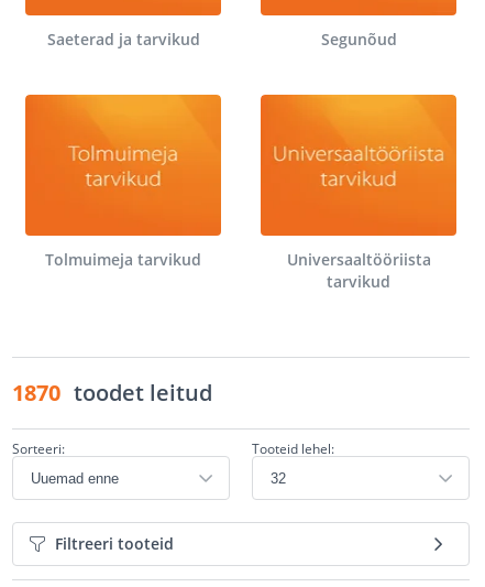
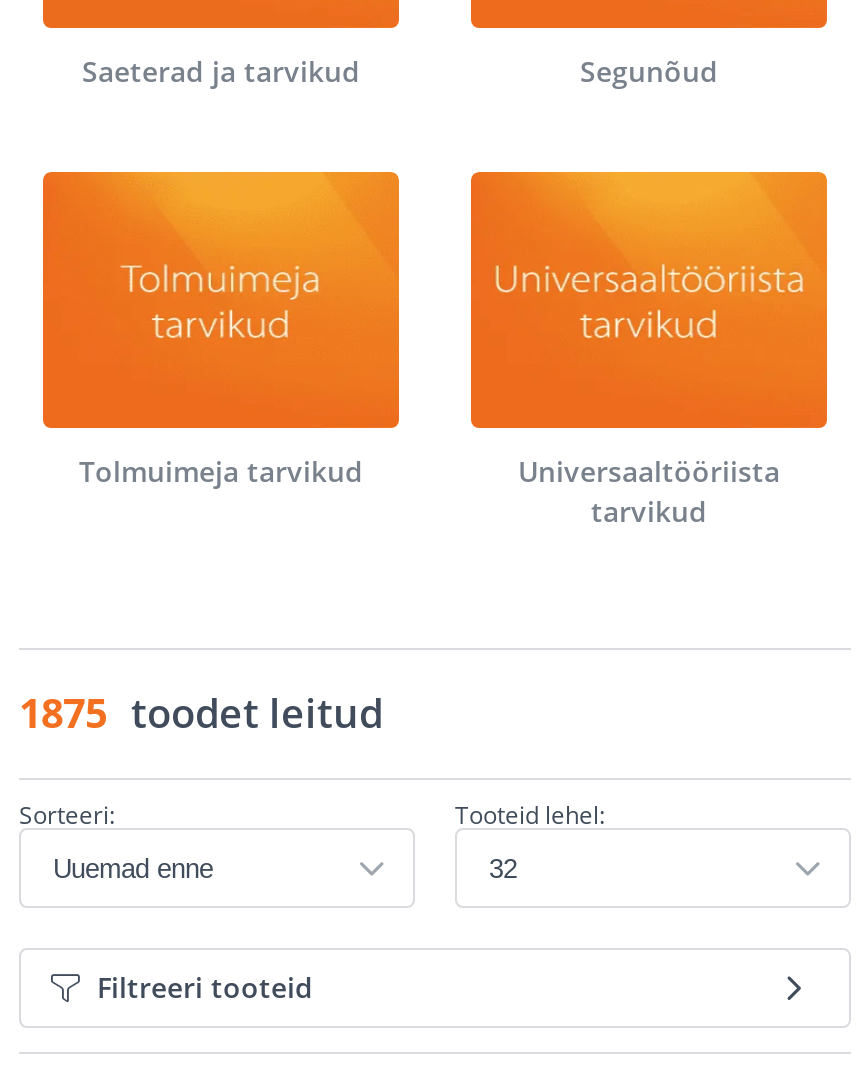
[12,378,212,407] 1870 toodet leitud -> [19,686,383,740] 1875 toodet leitud

